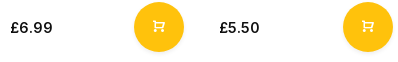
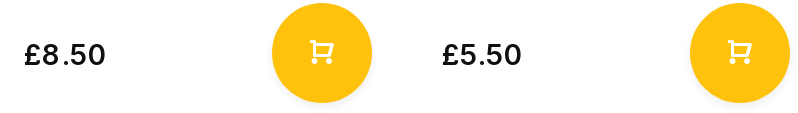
[10,18,53,35] £6.99 -> [24,36,108,70] £8.50

